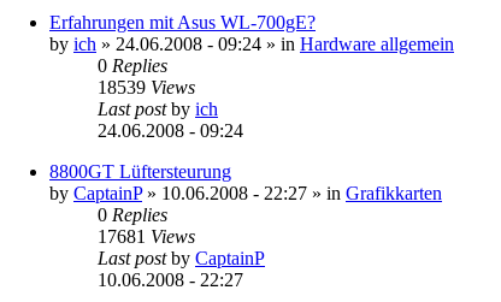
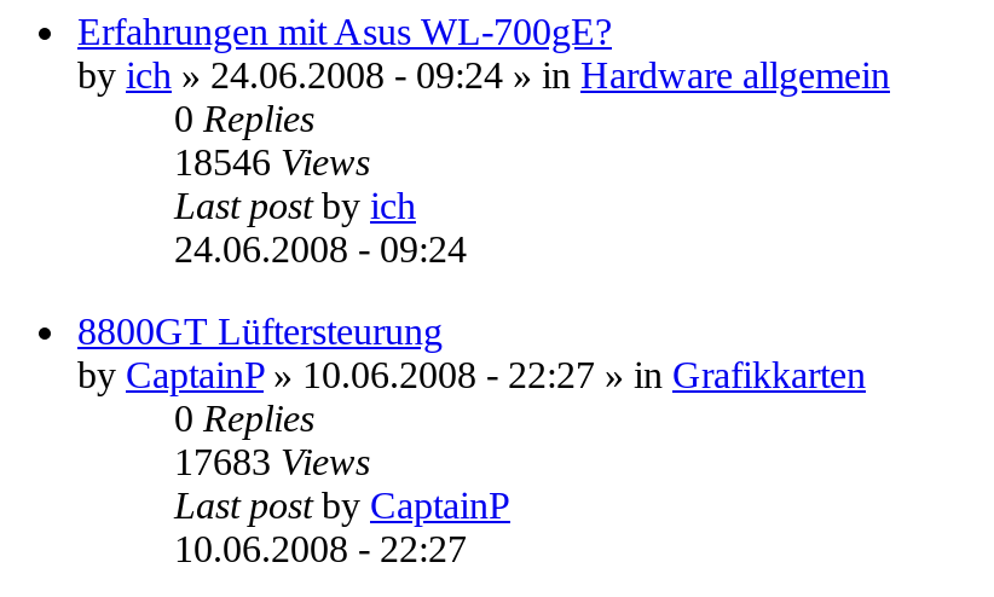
[98,77,195,97] 18539 Views -> [174,141,370,182] 18546 Views
[98,226,195,247] 17681 Views -> [174,441,370,482] 17683 Views

